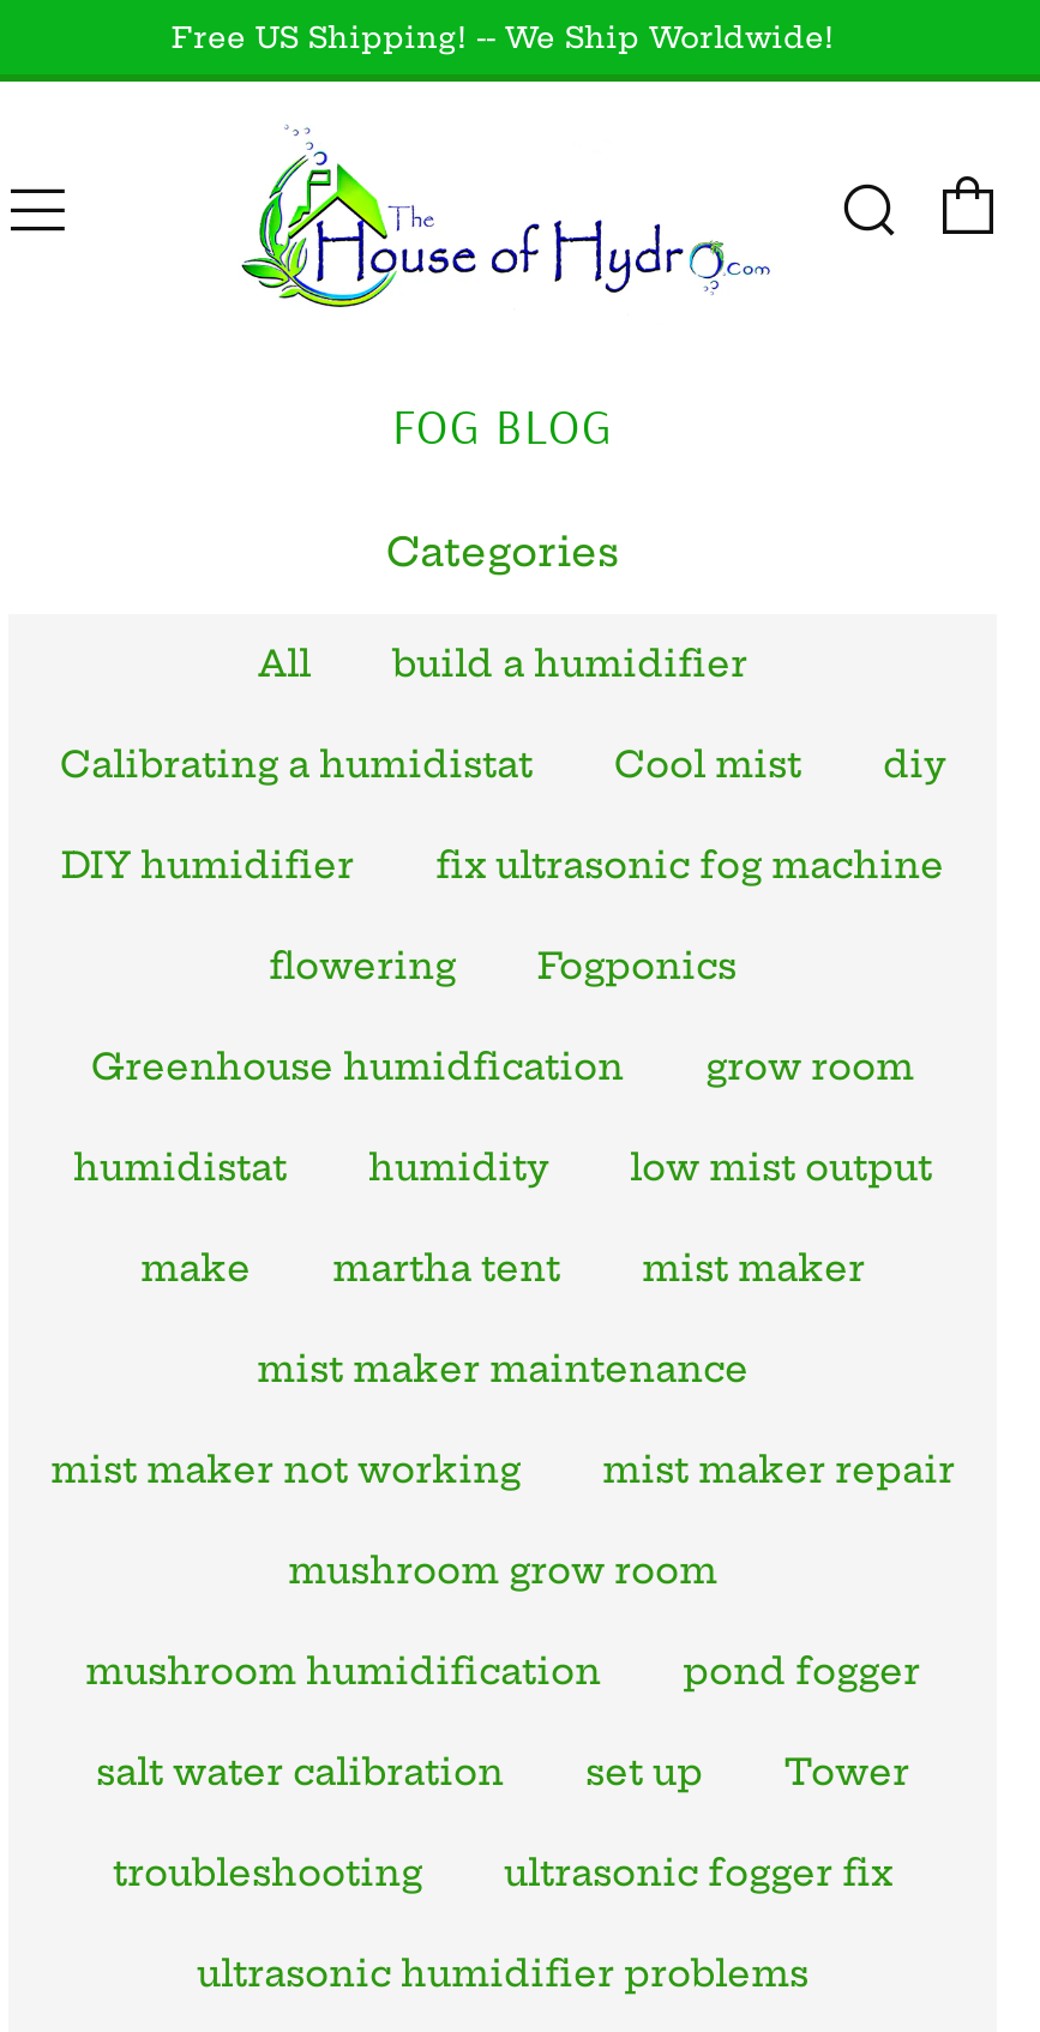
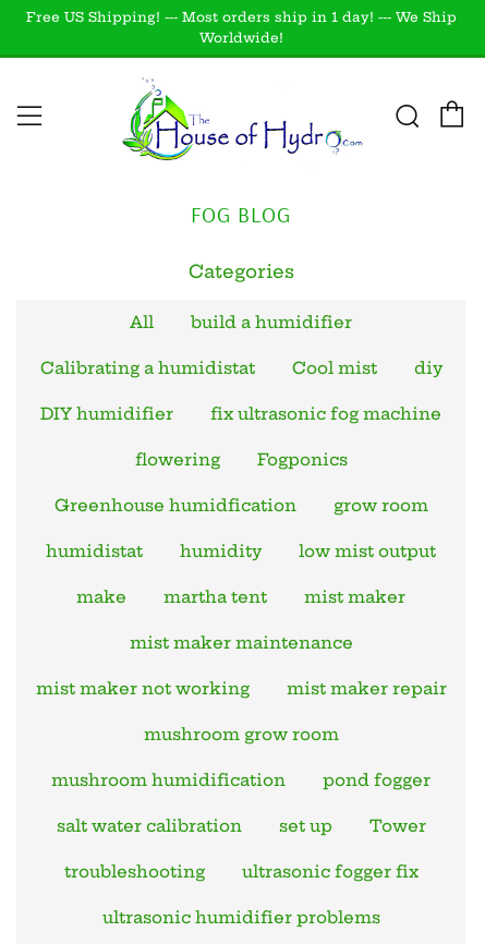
[172,19,834,55] Free US Shipping! -- We Ship Worldwide! -> [26,9,456,46] Free US Shipping! --- Most orders ship in 1 day! --- We Ship | Worldwide!

